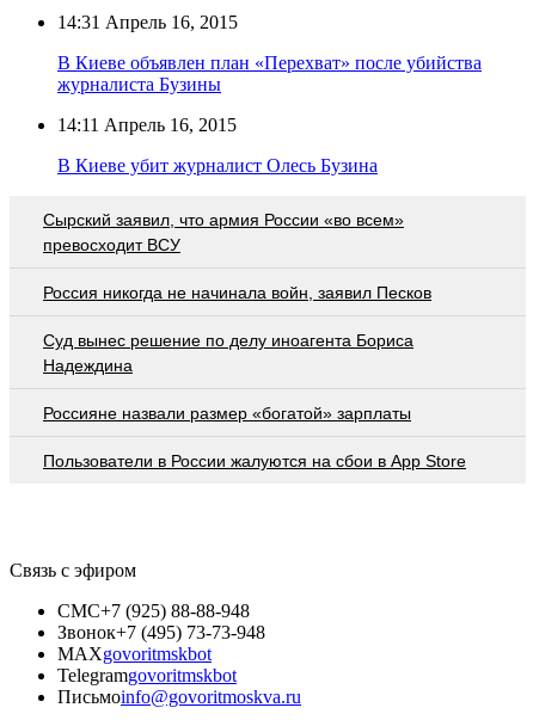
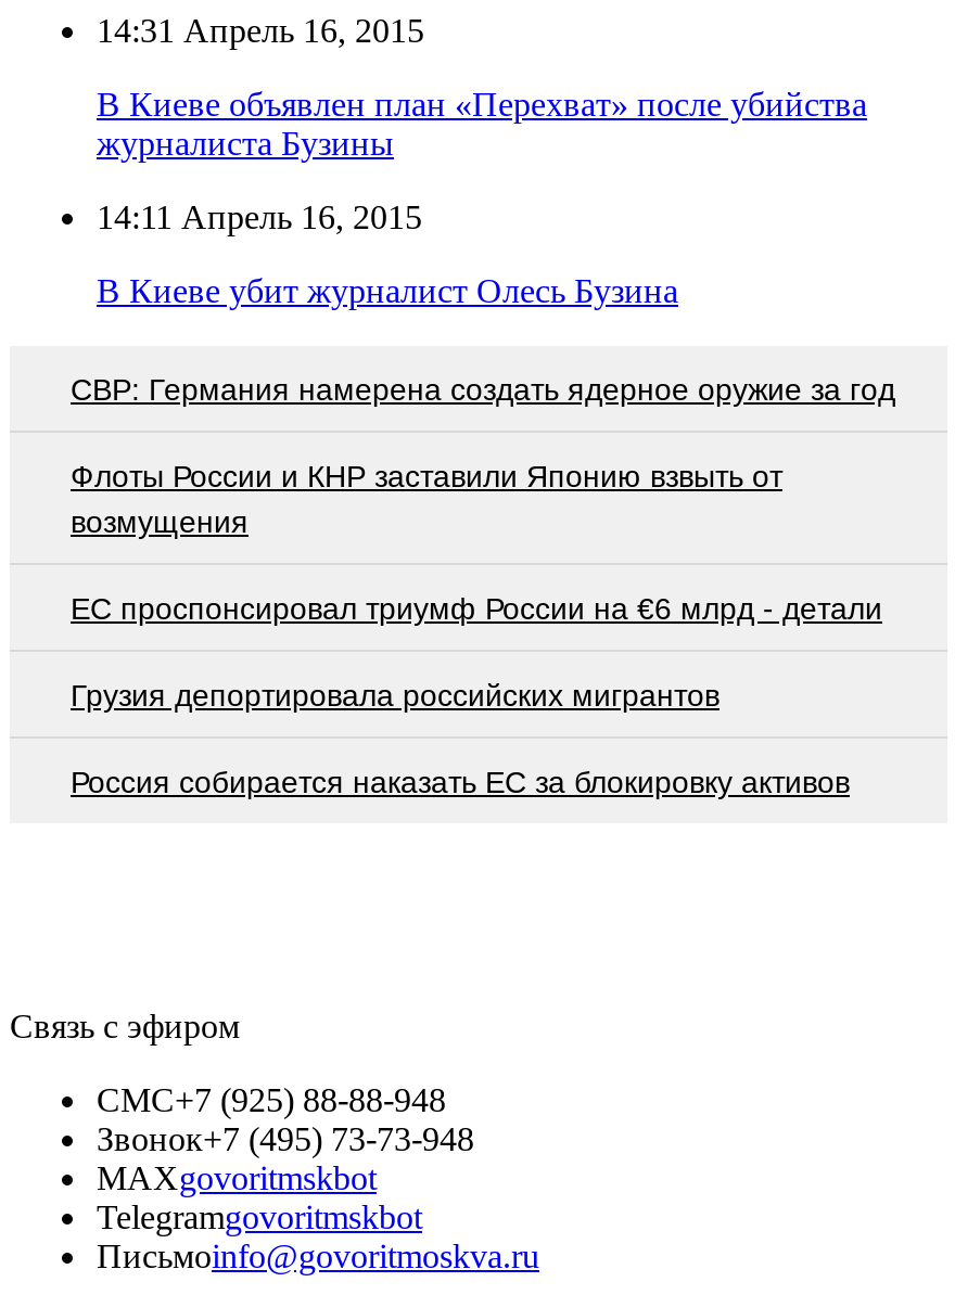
[43,210,404,254] Сырский заявил, что армия России «во всем» | превосходит ВСУ -> [71,372,895,407] СВР: Германия намерена создать ядерное оружие за год
[43,283,431,302] Россия никогда не начинала войн, заявил Песков -> [71,459,782,539] Флоты России и КНР заставили Японию взвыть от | возмущения
[43,330,413,374] Суд вынес решение по делу иноагента Бориса | Надеждина -> [71,591,882,626] EC проспонсировал триумф России на €6 млрд - детали
[43,403,411,422] Россияне назвали размер «богатой» зарплаты -> [71,678,720,713] Грузия депортировала российских мигрантов
[43,451,466,470] Пользователи в России жалуются на сбои в App Store -> [71,765,850,800] Россия собирается наказать EC за блокировку активов

